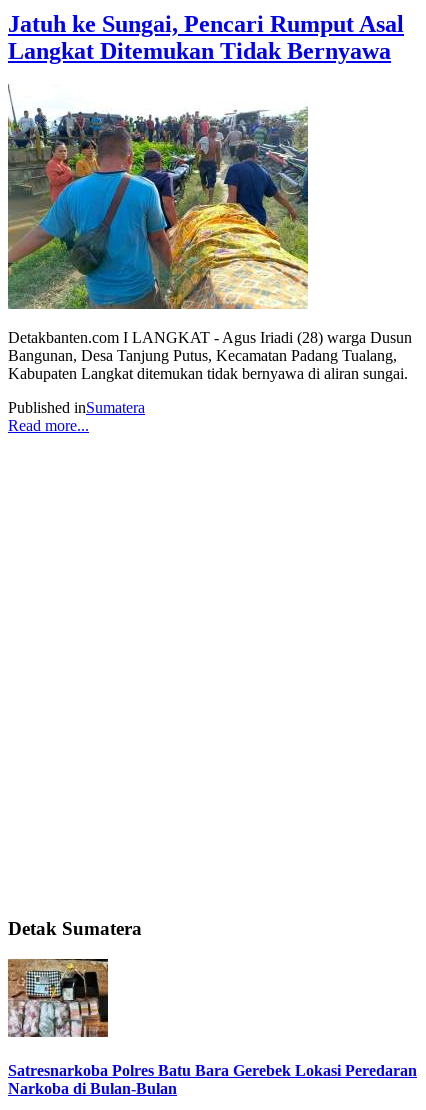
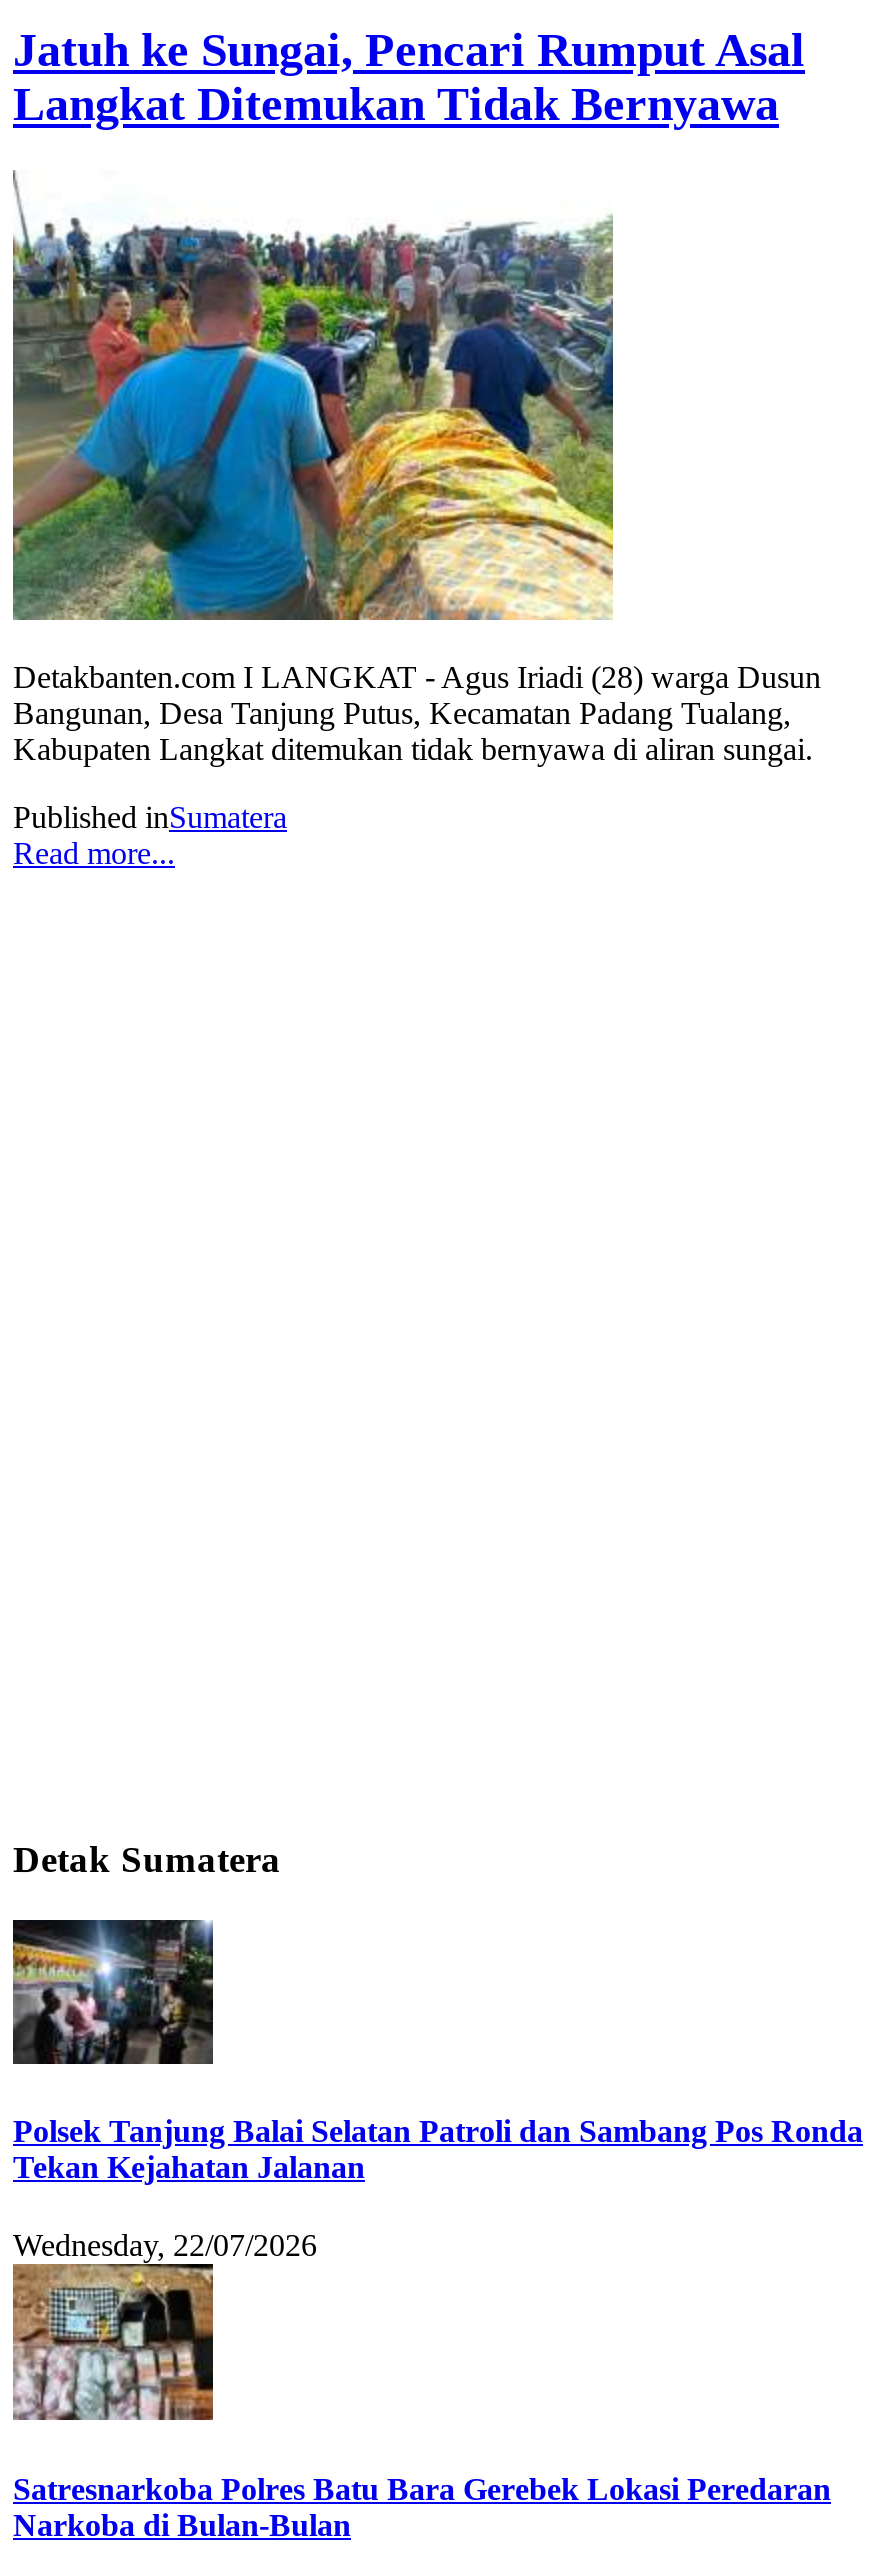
none -> [11,1918,863,2263] [image] | Polsek Tanjung Balai Selatan Patroli dan Sambang Pos Ronda | Tekan Kejahatan Jalanan | Wednesday, 22/07/2026

